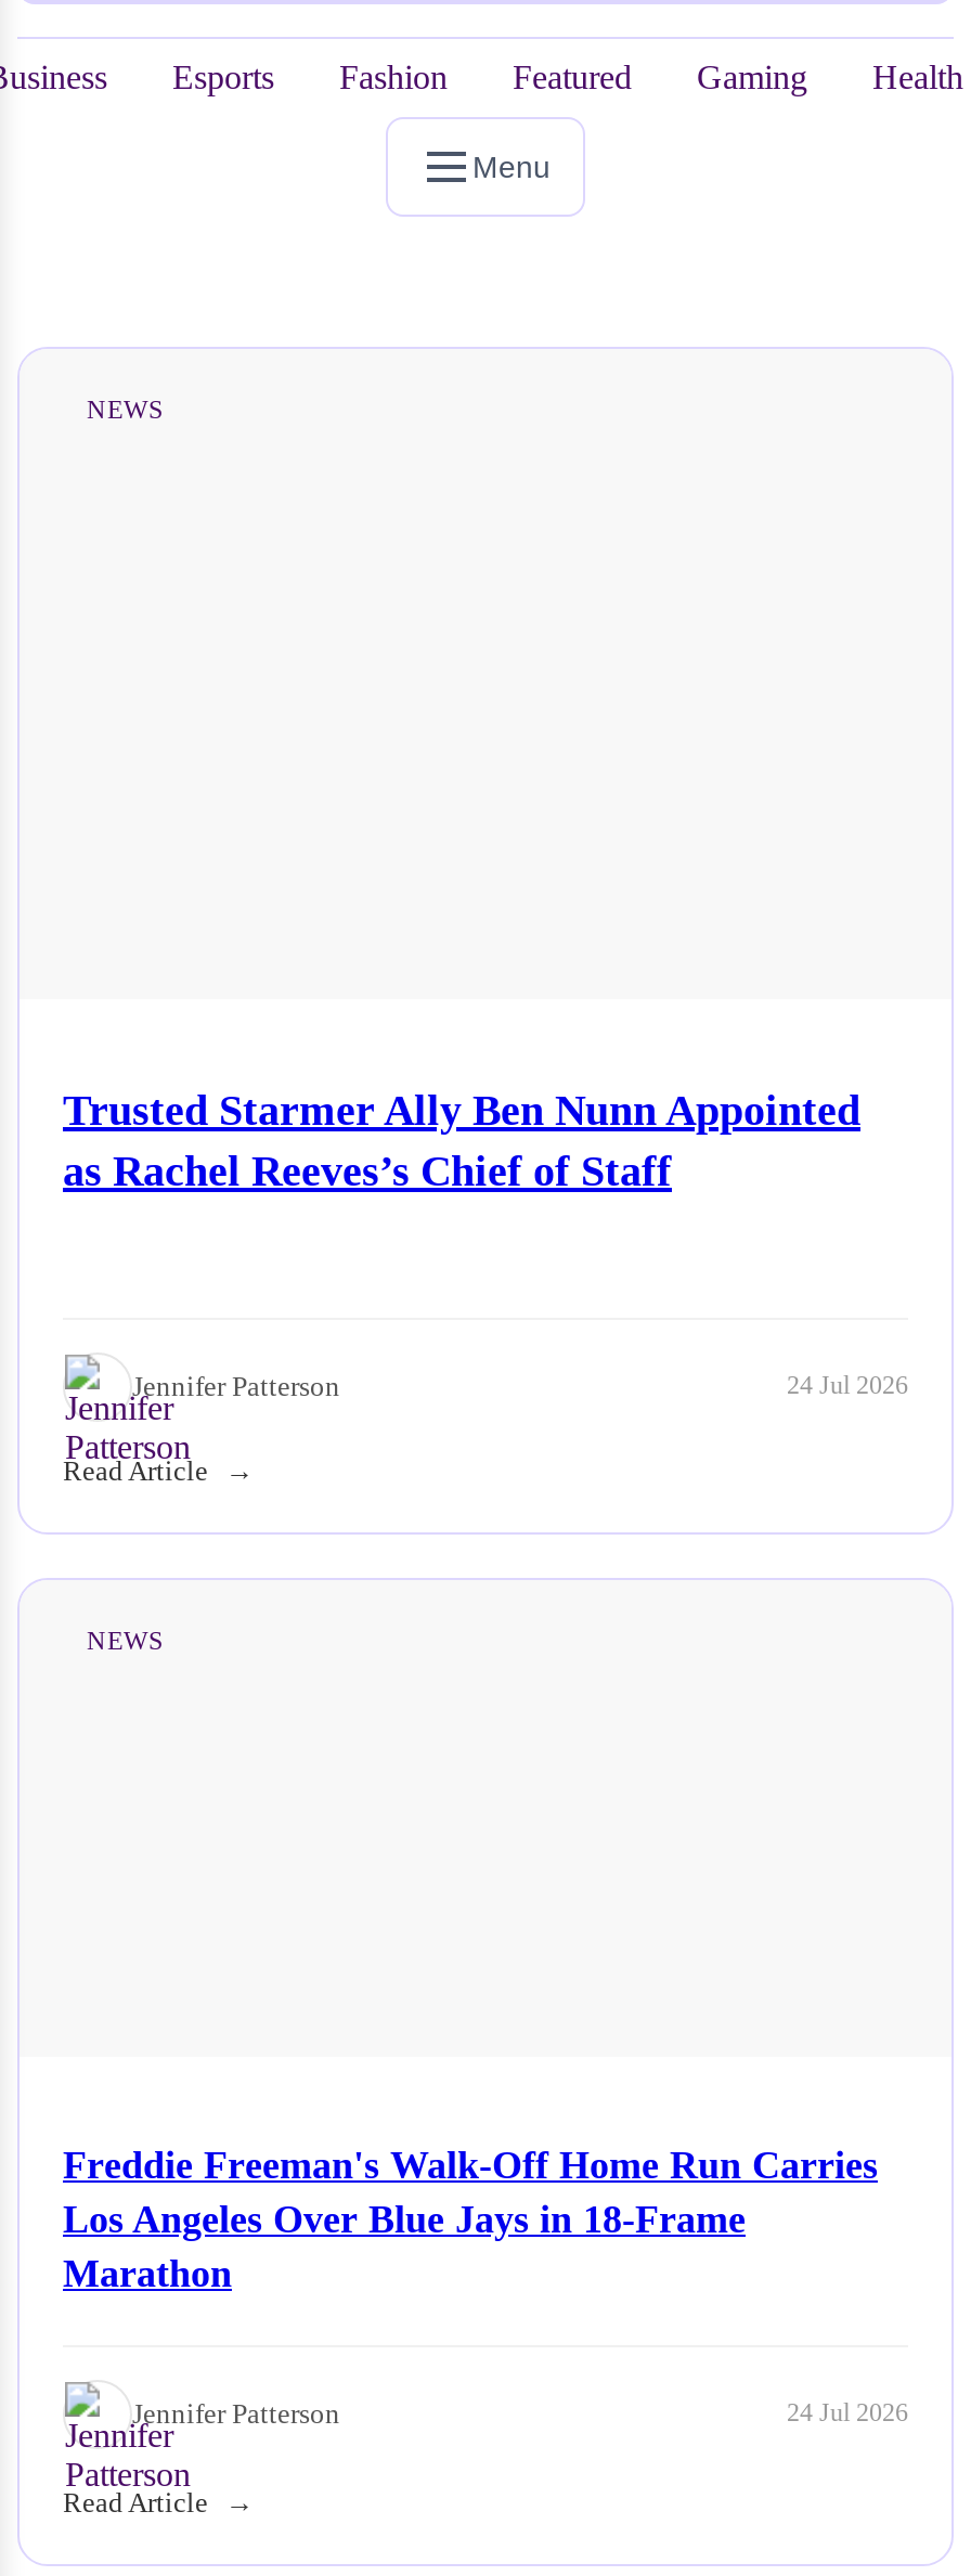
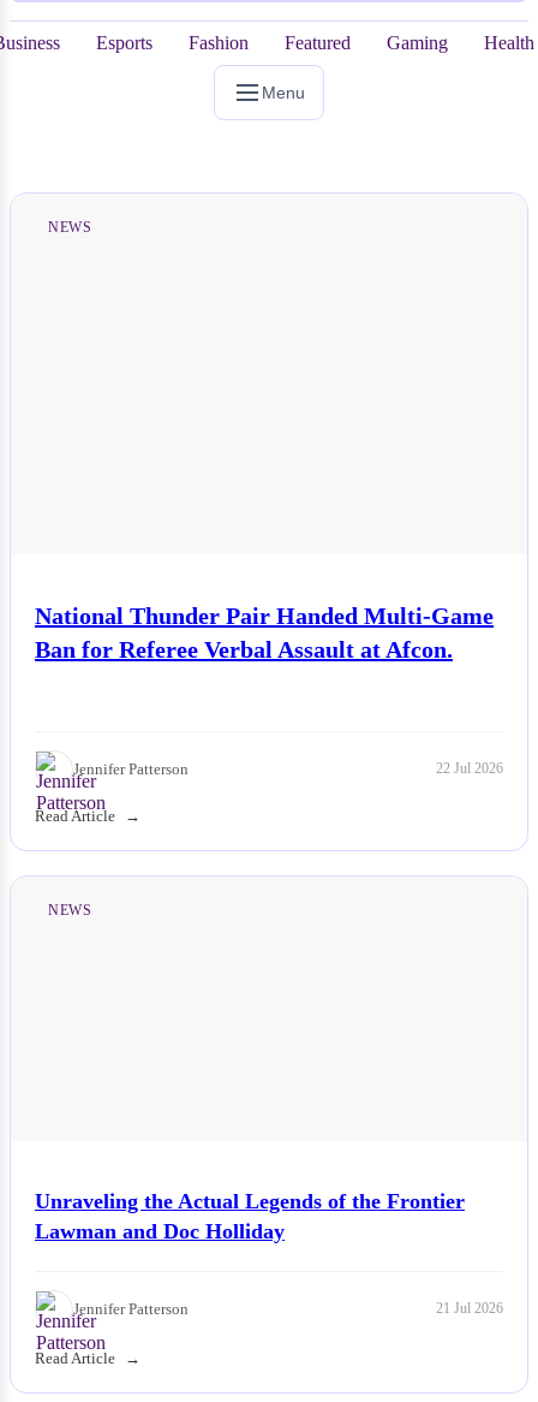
[63,1085,860,1193] Trusted Starmer Ally Ben Nunn Appointed | as Rachel Reeves’s Chief of Staff -> [35,602,494,662] National Thunder Pair Handed Multi-Game | Ban for Referee Verbal Assault at Afcon.
[787,1370,908,1400] 24 Jul 2026 -> [436,760,503,777] 22 Jul 2026
[63,2143,878,2294] Freddie Freeman's Walk-Off Home Run Carries | Los Angeles Over Blue Jays in 18-Frame | Marathon -> [35,1189,465,1243] Unraveling the Actual Legends of the Frontier | Lawman and Doc Holliday
[787,2397,908,2428] 24 Jul 2026 -> [436,1300,503,1317] 21 Jul 2026

